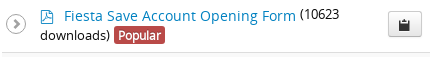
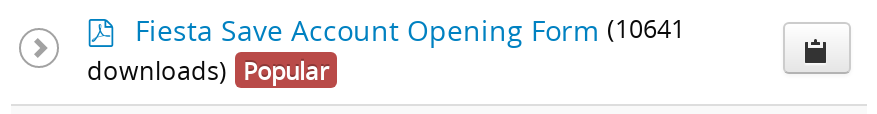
[64,6,339,25] Fiesta Save Account Opening Form (10623 -> [135,12,685,50] Fiesta Save Account Opening Form (10641

